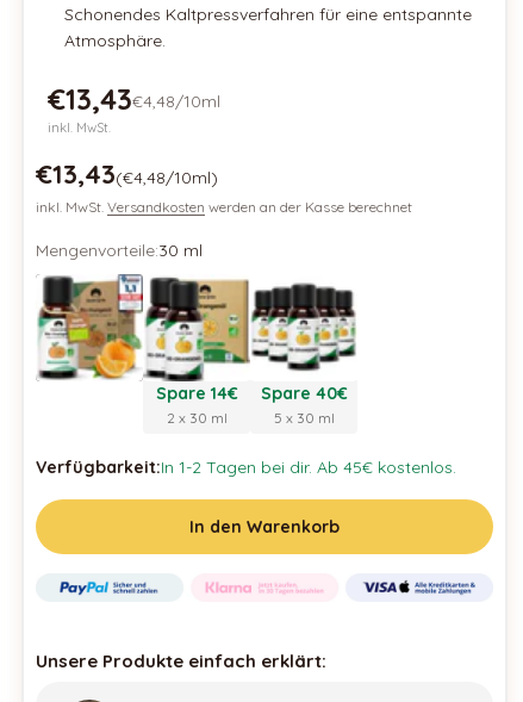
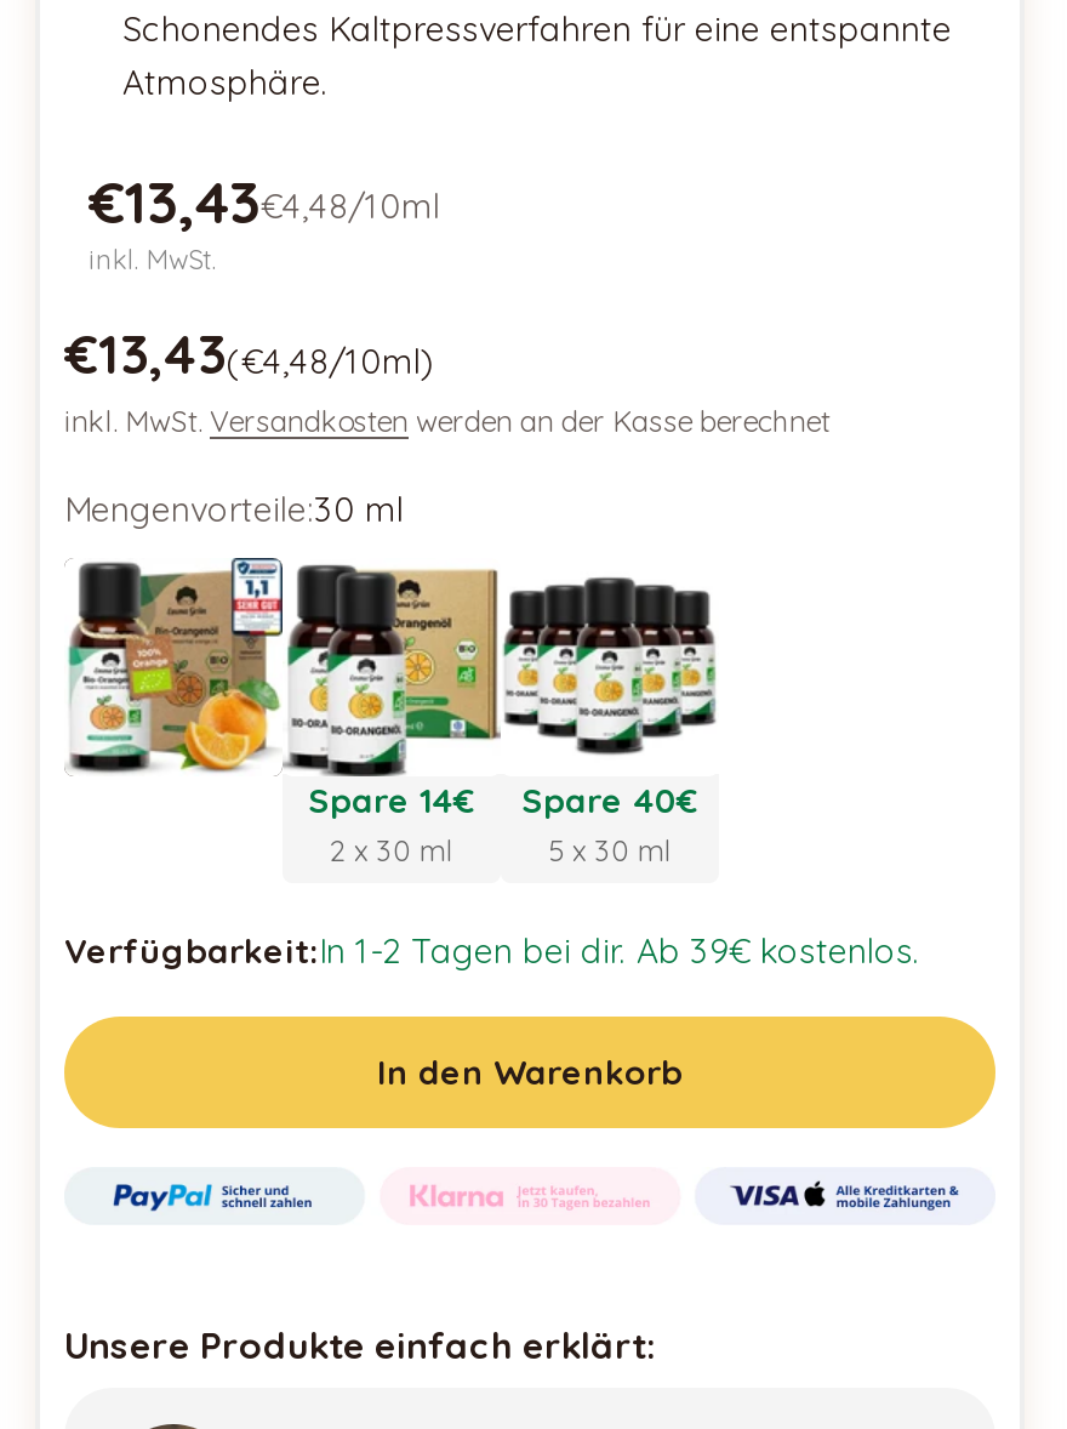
[36,456,456,478] Verfügbarkeit:In 1-2 Tagen bei dir. Ab 45€ kostenlos. -> [64,928,920,972] Verfügbarkeit:In 1-2 Tagen bei dir. Ab 39€ kostenlos.

